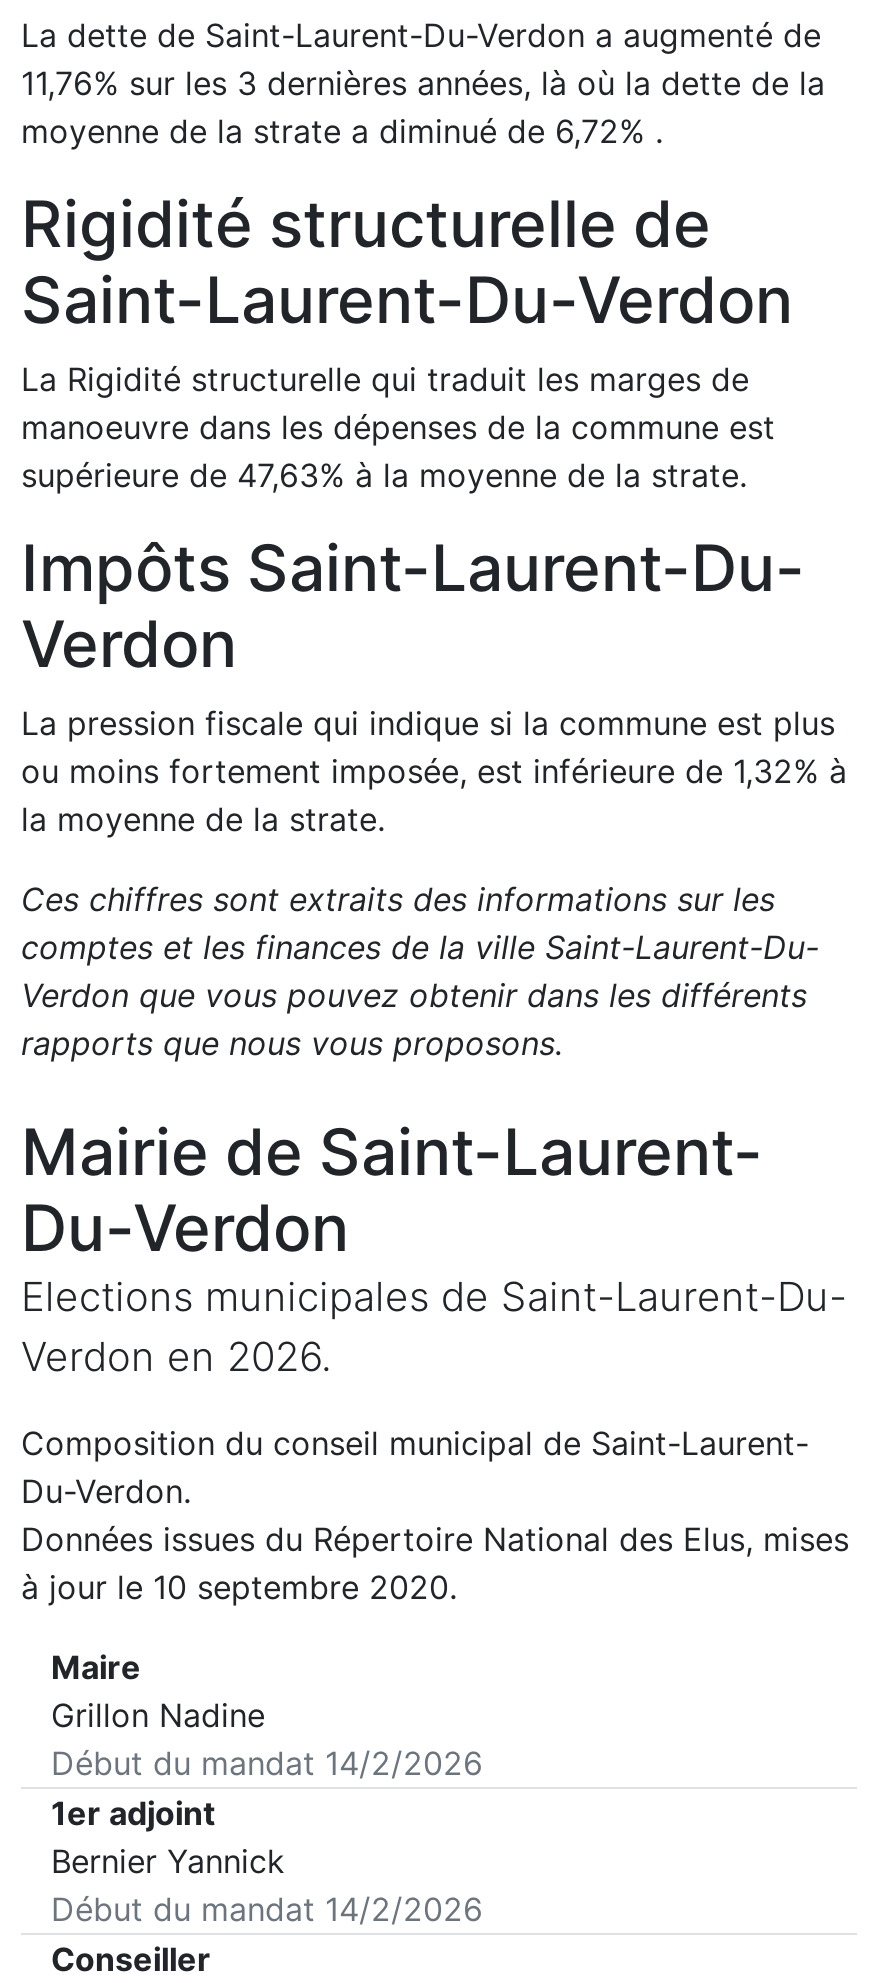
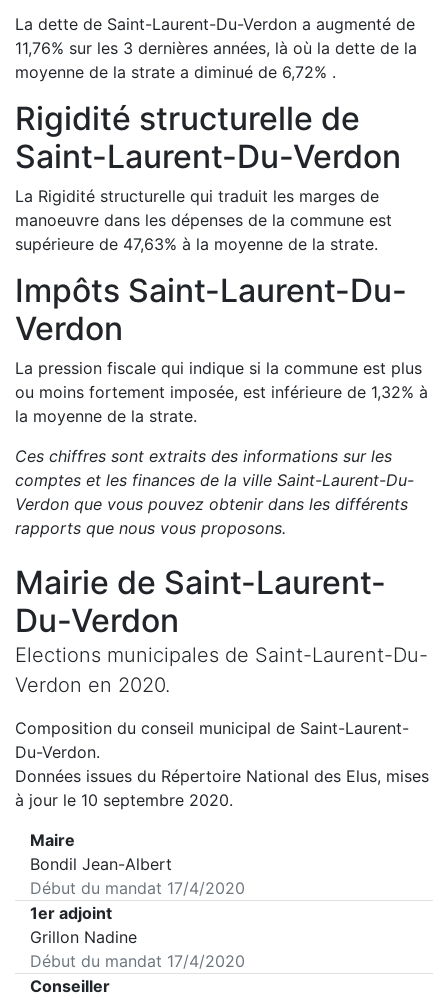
[21,1333,331,1381] Verdon en 2026. -> [15,673,170,697] Verdon en 2020.
moved [51,1695,265,1735] -> [30,927,137,947]: Grillon Nadine
[51,1743,483,1783] Début du mandat 14/2/2026 -> [30,854,245,898] Bondil Jean-Albert | Début du mandat 17/4/2020
[51,1841,483,1929] Bernier Yannick | Début du mandat 14/2/2026 -> [30,951,245,971] Début du mandat 17/4/2020

